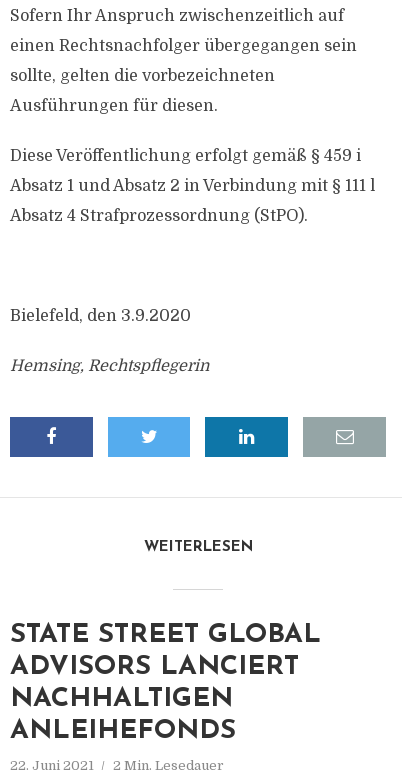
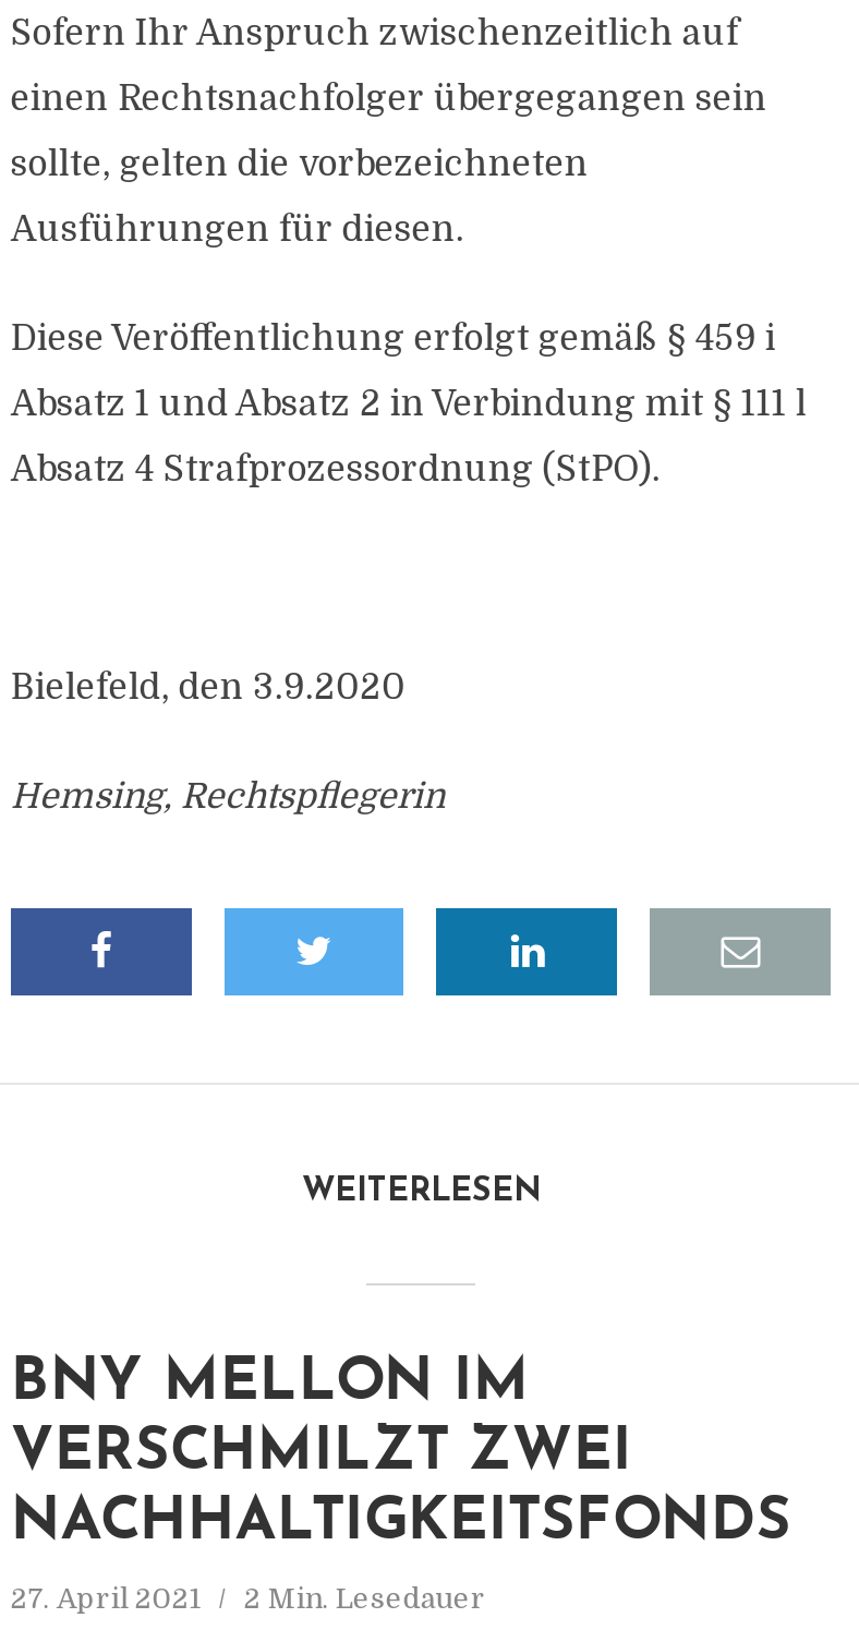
[10,622,321,745] STATE STREET GLOBAL | ADVISORS LANCIERT | NACHHALTIGEN | ANLEIHEFONDS -> [10,1355,791,1554] BNY MELLON IM | VERSCHMILZT ZWEI | NACHHALTIGKEITSFONDS
[10,758,224,773] 22. Juni 2021 2 Min. Lesedauer -> [10,1582,486,1615] 27. April 2021 2 Min. Lesedauer

